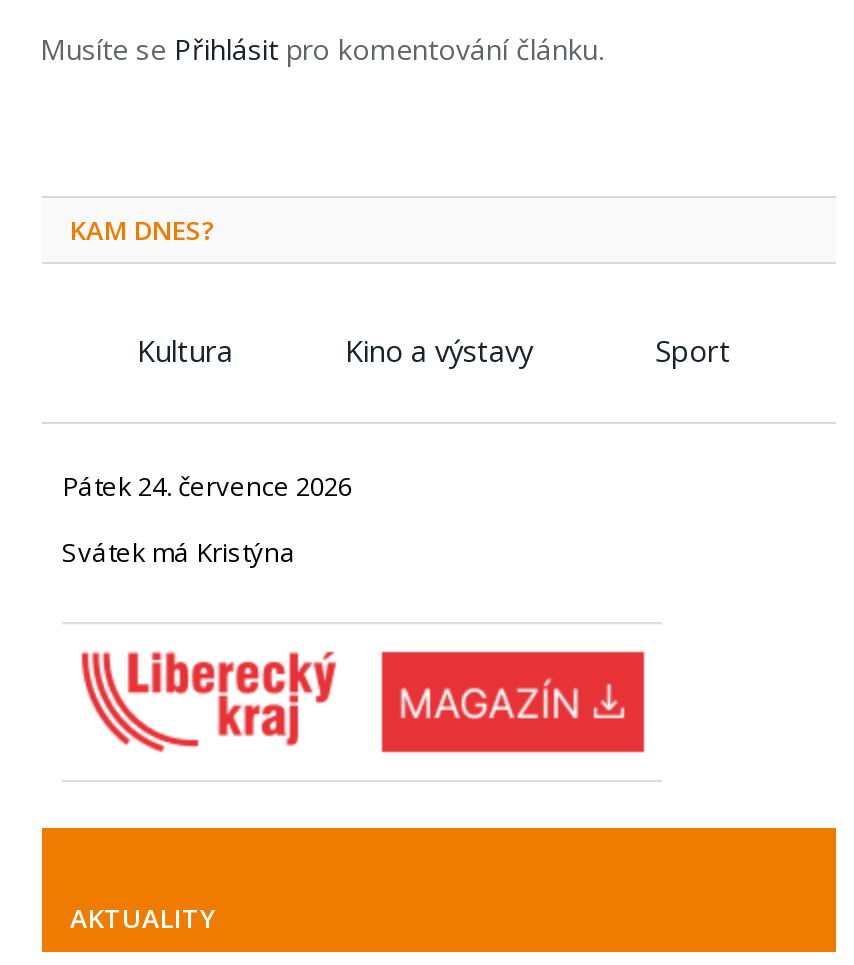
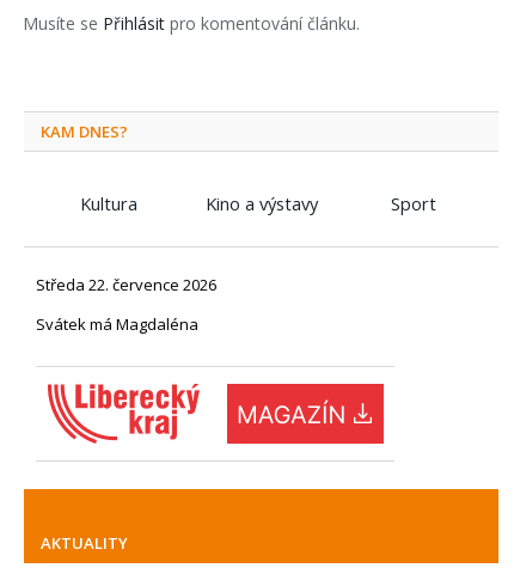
[62,468,352,504] Pátek 24. července 2026 -> [36,274,216,296] Středa 22. července 2026
[62,534,296,570] Svátek má Kristýna -> [36,314,198,335] Svátek má Magdaléna

